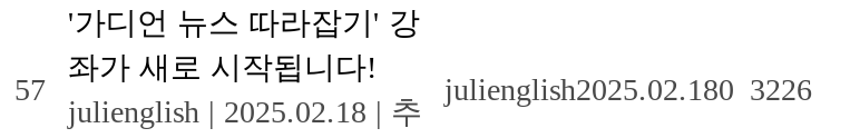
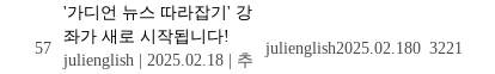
[444,73,812,107] julienglish2025.02.180 3226 -> [265,39,463,57] julienglish2025.02.180 3221

